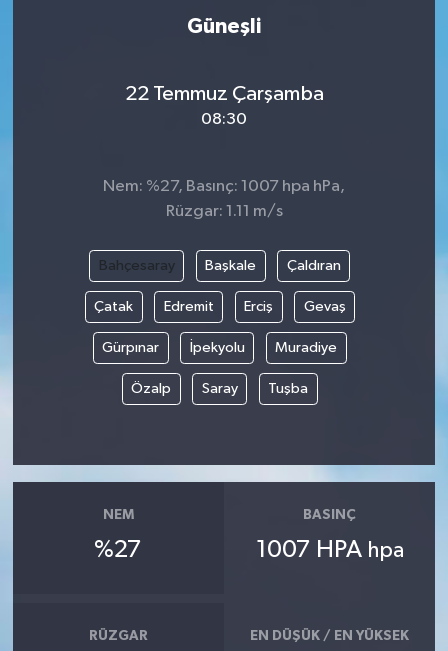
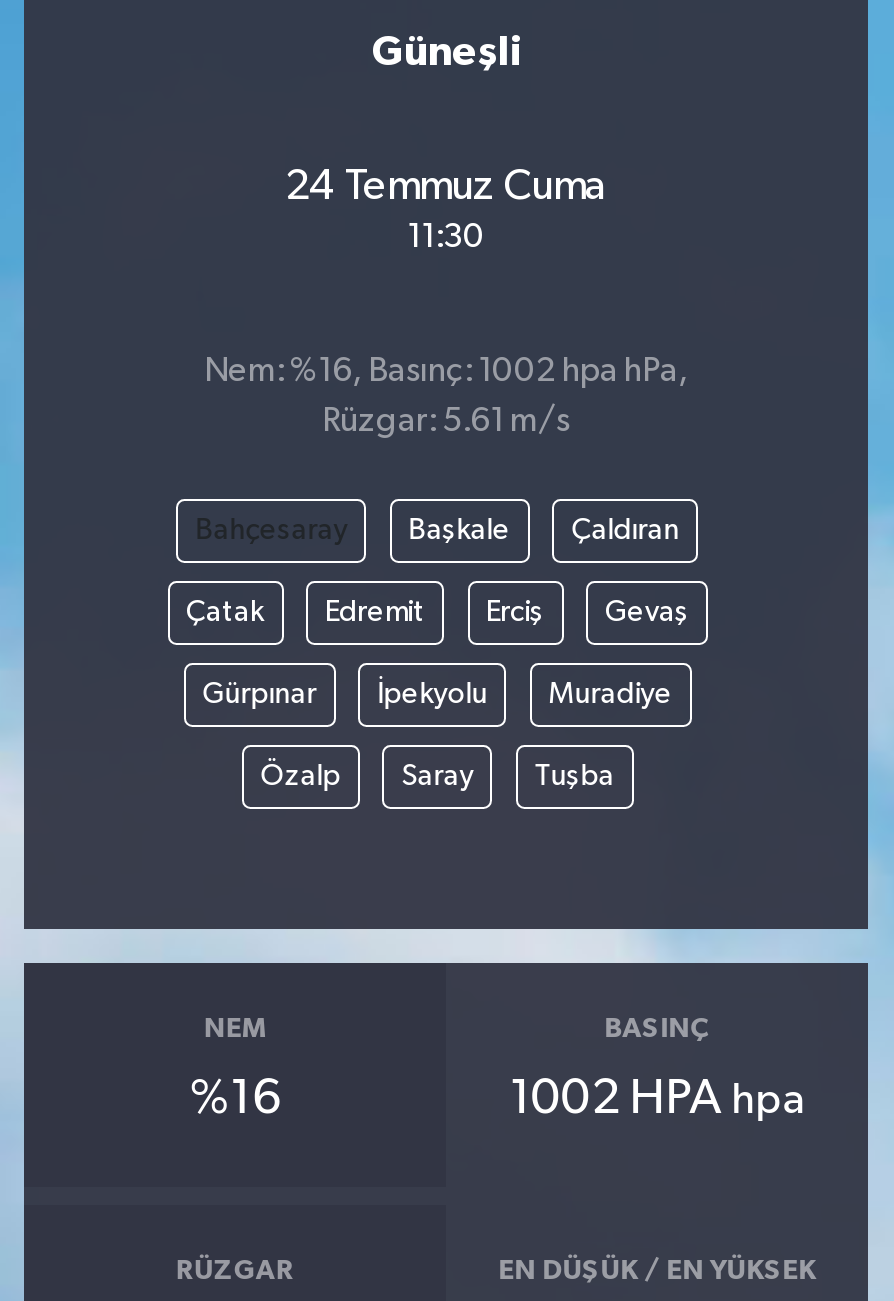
[124,83,323,105] 22 Temmuz Çarşamba -> [285,164,607,208] 24 Temmuz Cuma
[201,111,247,128] 08:30 -> [407,220,485,254] 11:30
[103,178,345,195] Nem: %27, Basınç: 1007 hpa hPa, -> [204,355,688,389] Nem: %16, Basınç: 1002 hpa hPa,
[165,203,282,220] Rüzgar: 1.11 m/s -> [322,405,570,439] Rüzgar: 5.61 m/s
[94,538,142,562] %27 -> [190,1074,280,1122] %16
[256,538,404,562] 1007 HPA hpa -> [509,1074,805,1122] 1002 HPA hpa

